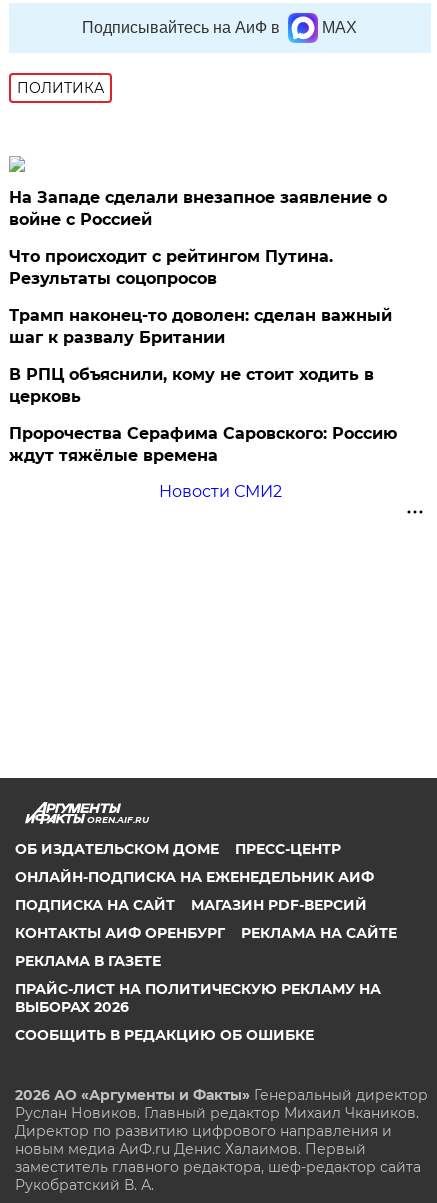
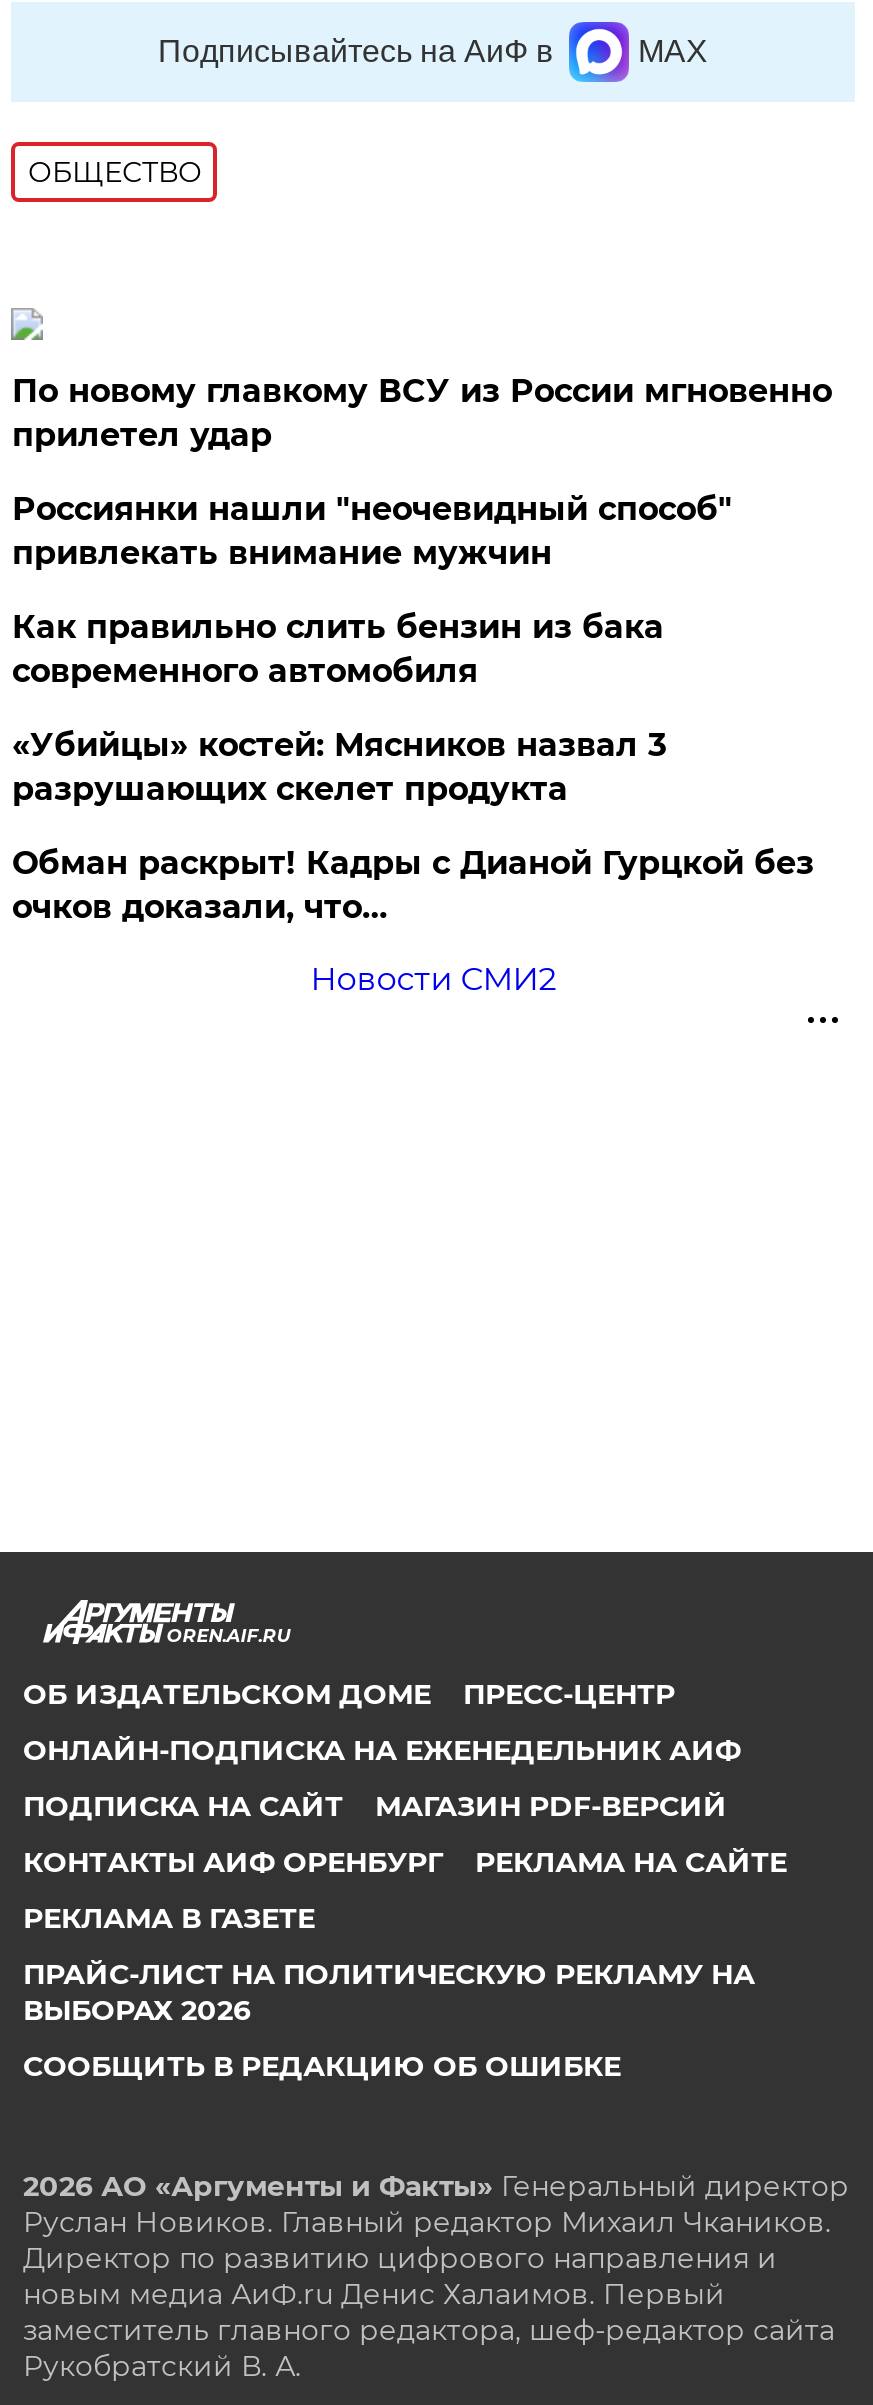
[17,79,104,97] ПОЛИТИКА -> [28,154,202,190] ОБЩЕСТВО
[9,188,387,229] На Западе сделали внезапное заявление о | войне с Россией -> [12,372,832,454] По новому главкому ВСУ из России мгновенно | прилетел удар
[9,247,333,288] Что происходит с рейтингом Путина. | Результаты соцопросов -> [12,490,732,572] Россиянки нашли "неочевидный способ" | привлекать внимание мужчин
[9,306,392,347] Трамп наконец-то доволен: сделан важный | шаг к развалу Британии -> [12,608,664,690] Как правильно слить бензин из бака | современного автомобиля
[9,365,374,406] В РПЦ объяснили, кому не стоит ходить в | церковь -> [12,726,666,808] «Убийцы» костей: Мясников назвал 3 | разрушающих скелет продукта
[9,424,397,465] Пророчества Серафима Саровского: Россию | ждут тяжёлые времена -> [12,844,814,926] Обман раскрыт! Кадры с Дианой Гурцкой без | очков доказали, что…

